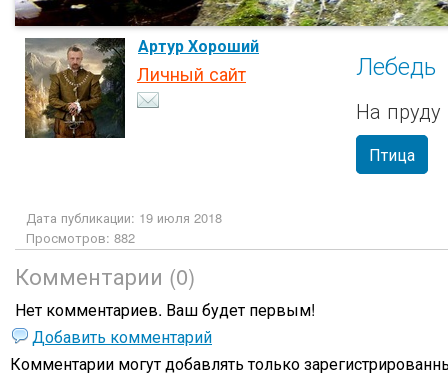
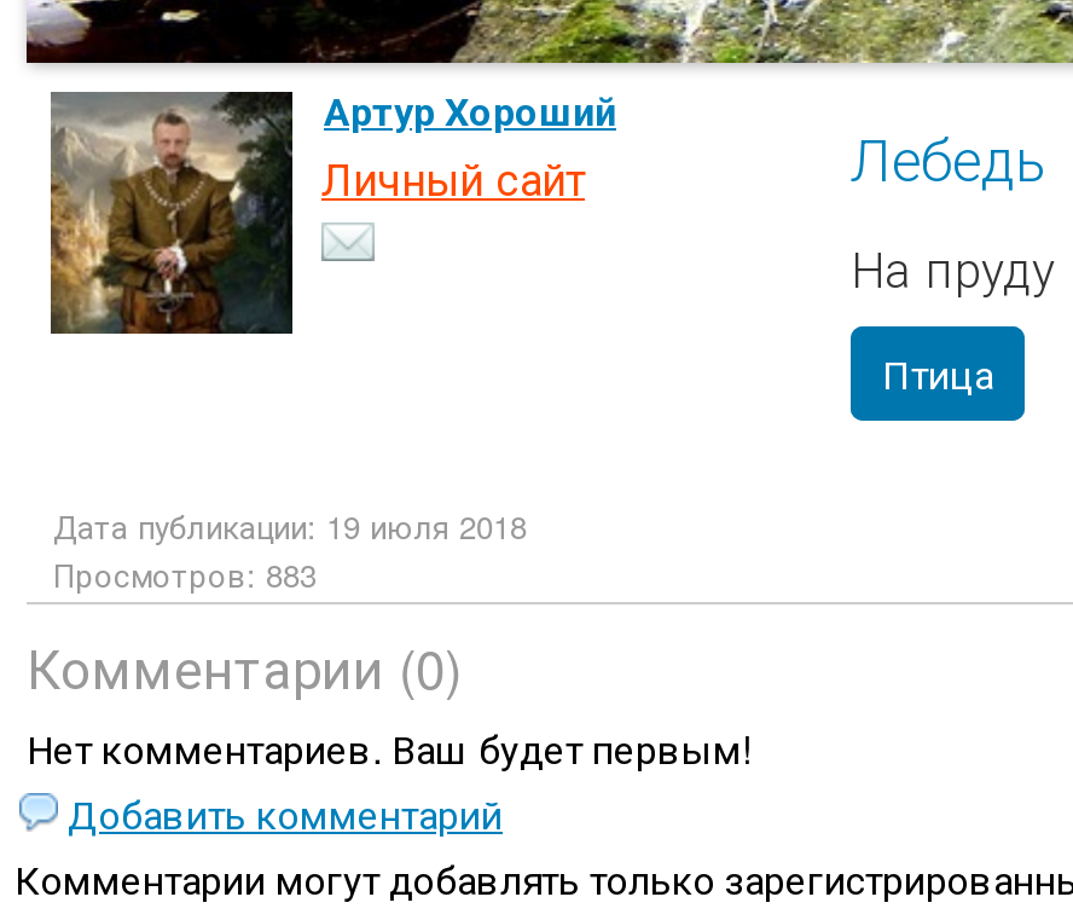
[26,228,135,247] Просмотров: 882 -> [53,551,317,597] Просмотров: 883

